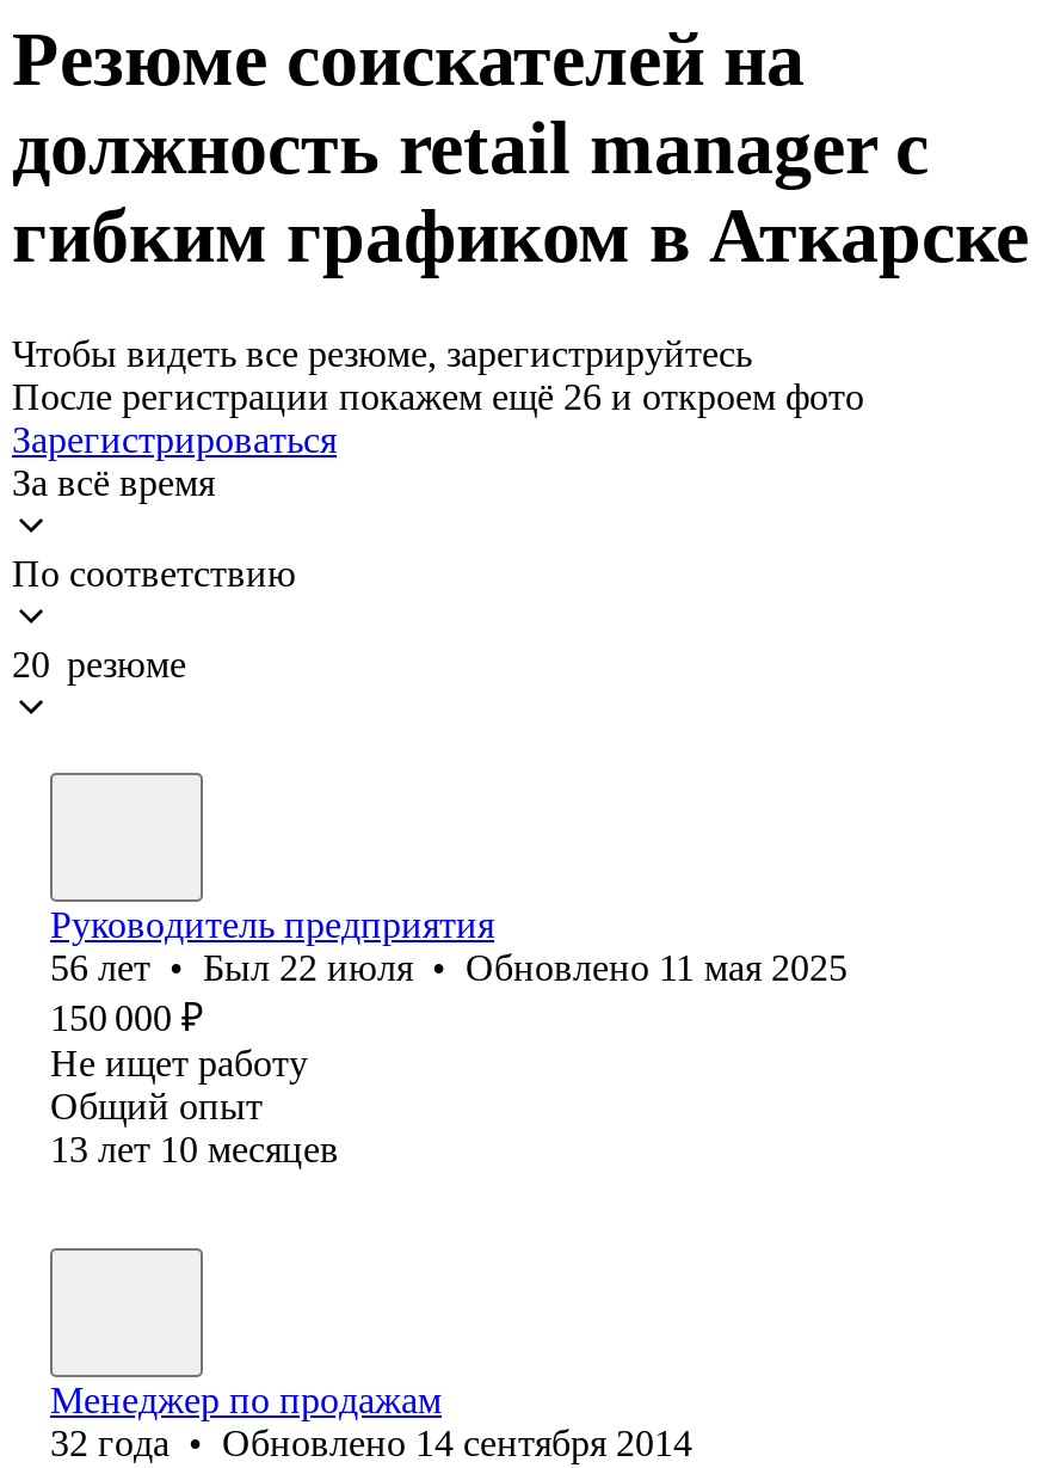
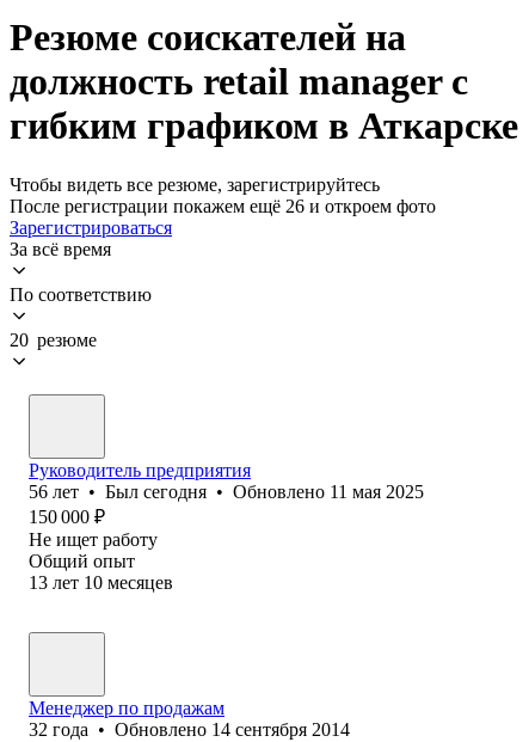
[50,947,847,988] 56 лет • Был 22 июля • Обновлено 11 мая 2025 -> [29,481,424,502] 56 лет • Был сегодня • Обновлено 11 мая 2025

